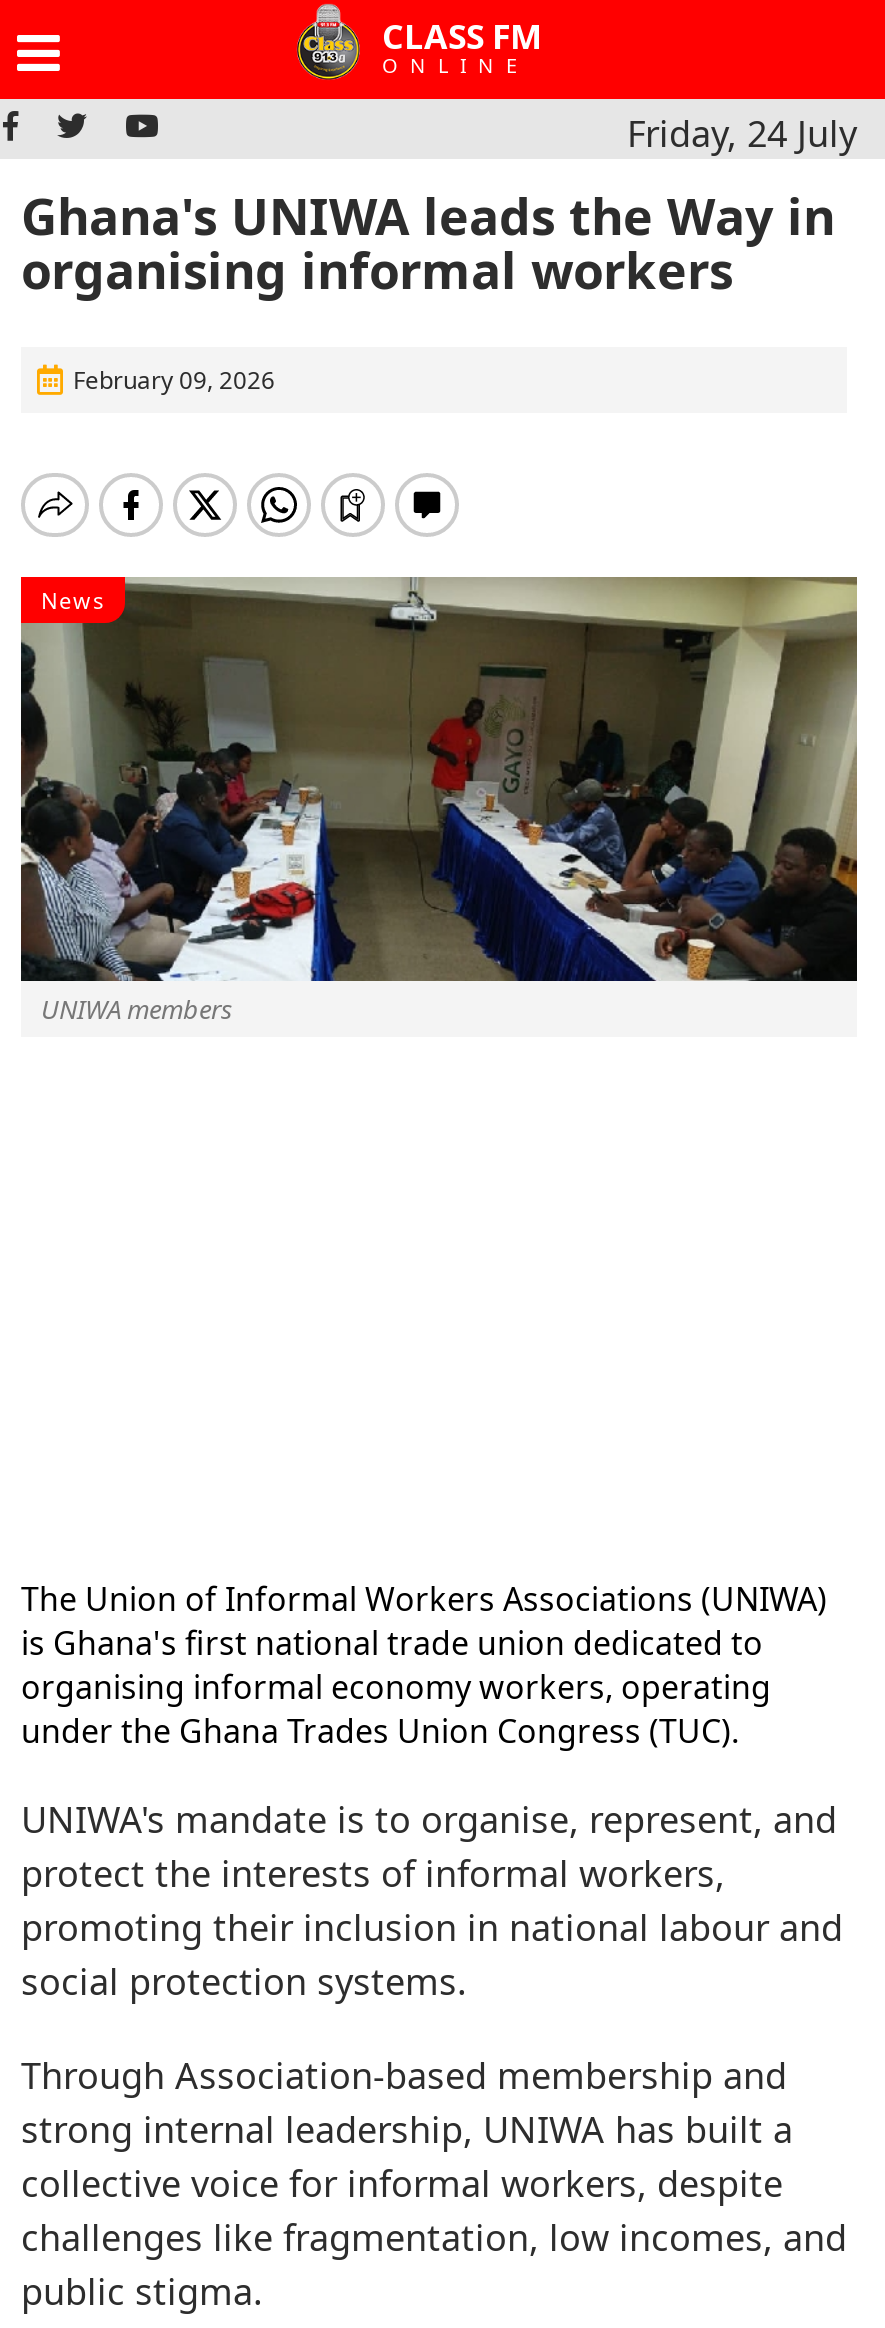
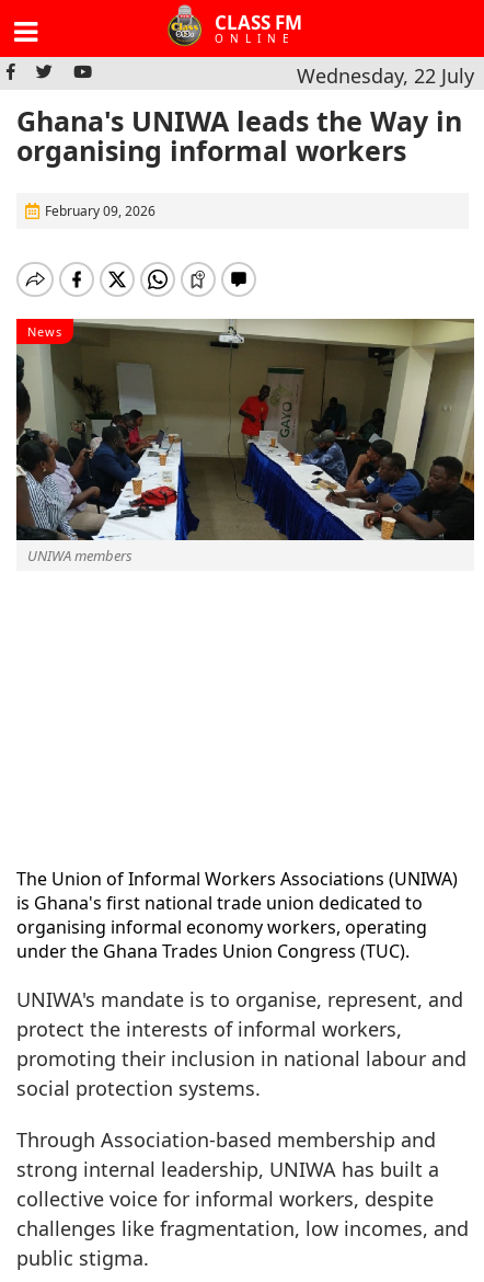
[627,109,857,157] Friday, 24 July -> [297,62,474,89] Wednesday, 22 July

